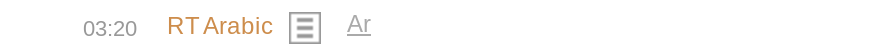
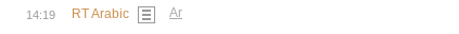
[83,12,273,40] 03:20 RT Arabic -> [26,7,129,21] 14:19 RT Arabic

